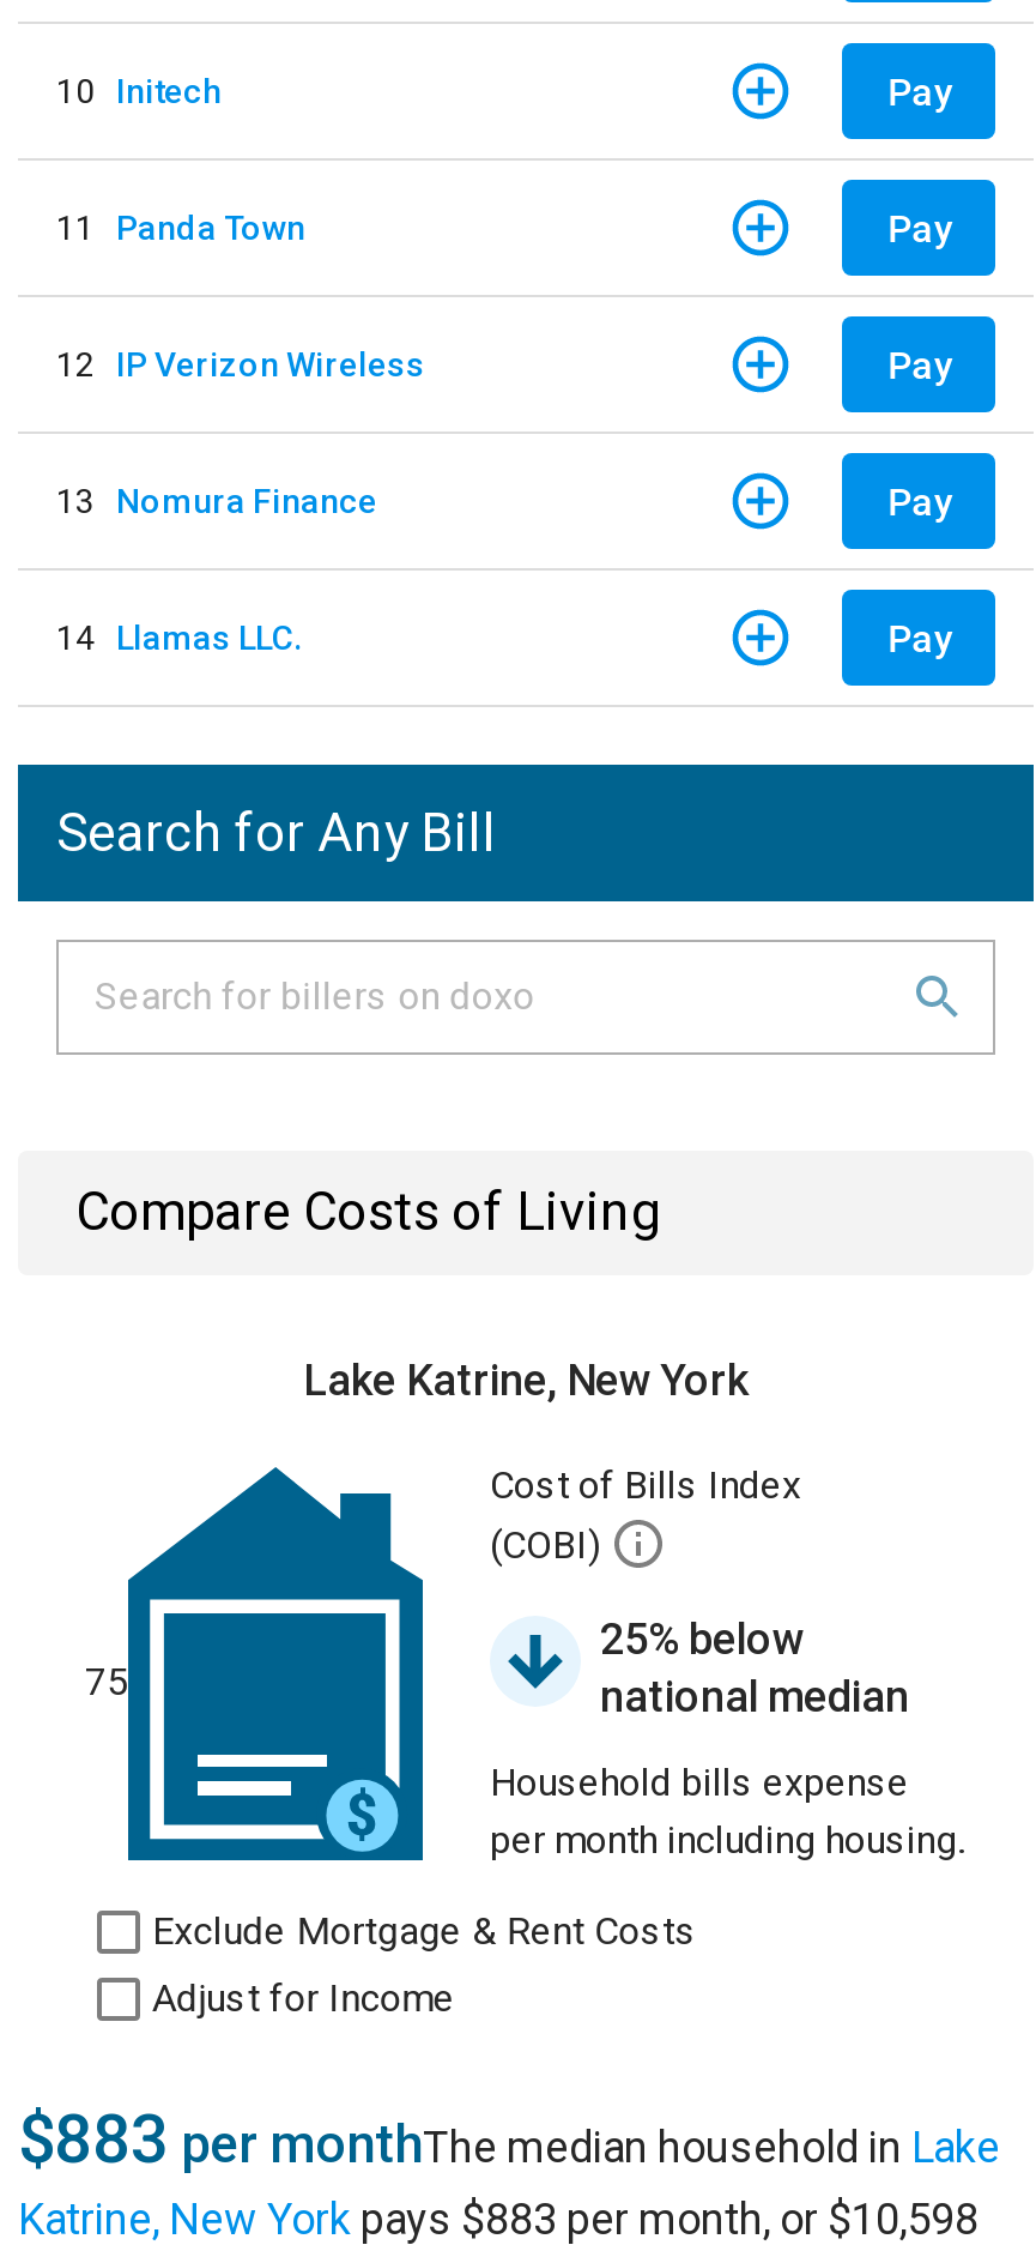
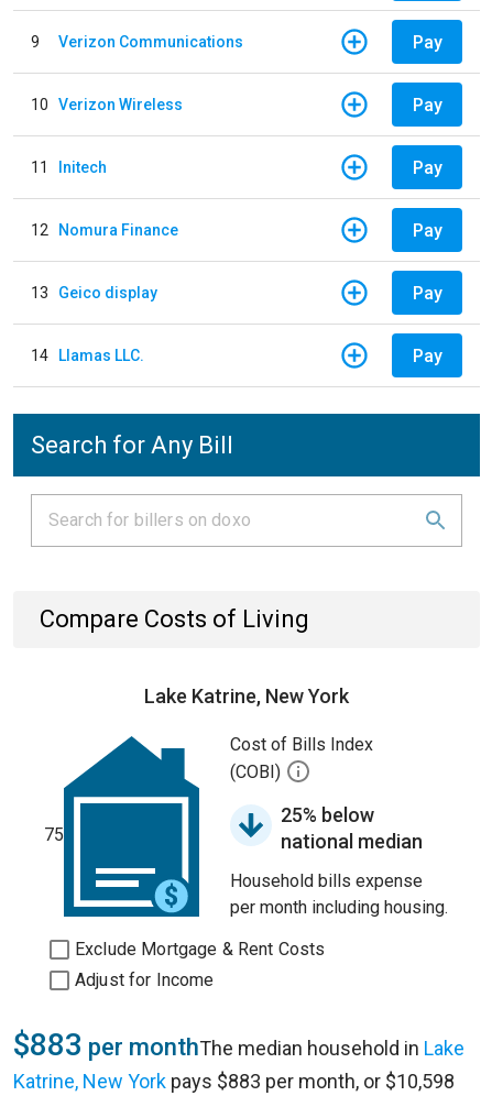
[56,71,222,109] 10 Initech -> [31,32,243,50] 9 | Verizon Communications
[56,207,305,246] 11 Panda Town -> [31,95,183,113] 10 Verizon Wireless
[56,344,425,382] 12 IP Verizon Wireless -> [31,158,107,176] 11 Initech
[56,481,377,519] 13 Nomura Finance -> [31,220,443,301] 12 Nomura Finance | Pay | 13 Geico display

